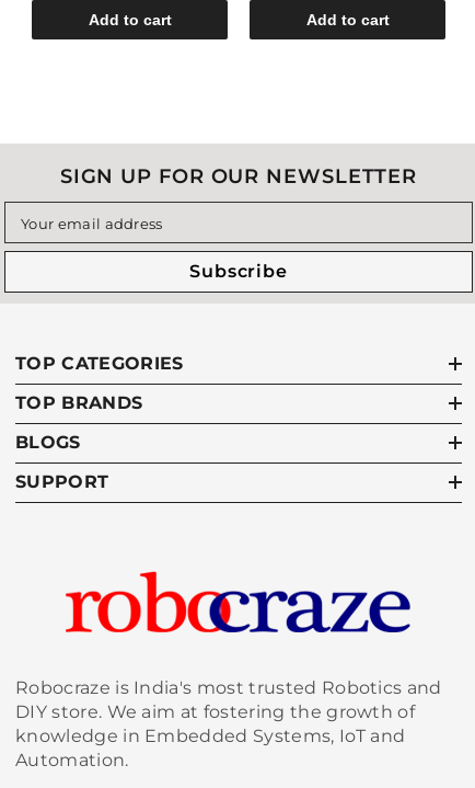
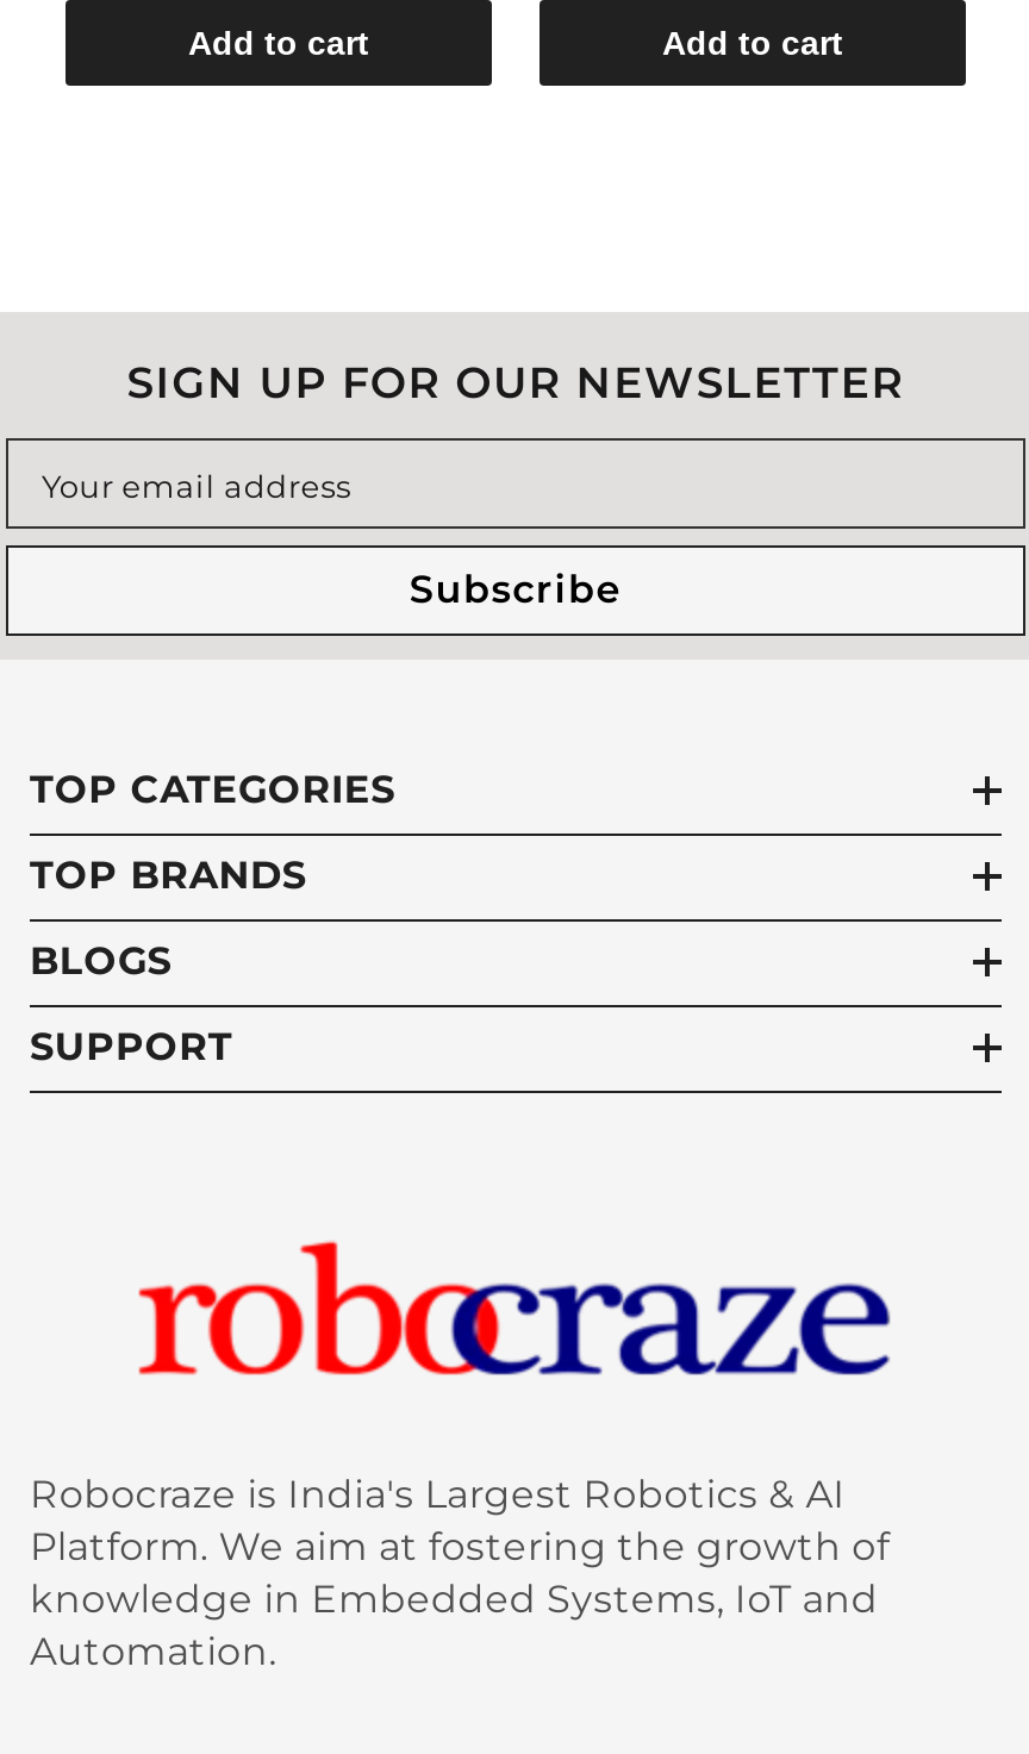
[15,678,442,722] Robocraze is India's most trusted Robotics and | DIY store. We aim at fostering the growth of -> [30,1472,889,1570] Robocraze is India's Largest Robotics & AI | Platform. We aim at fostering the growth of

